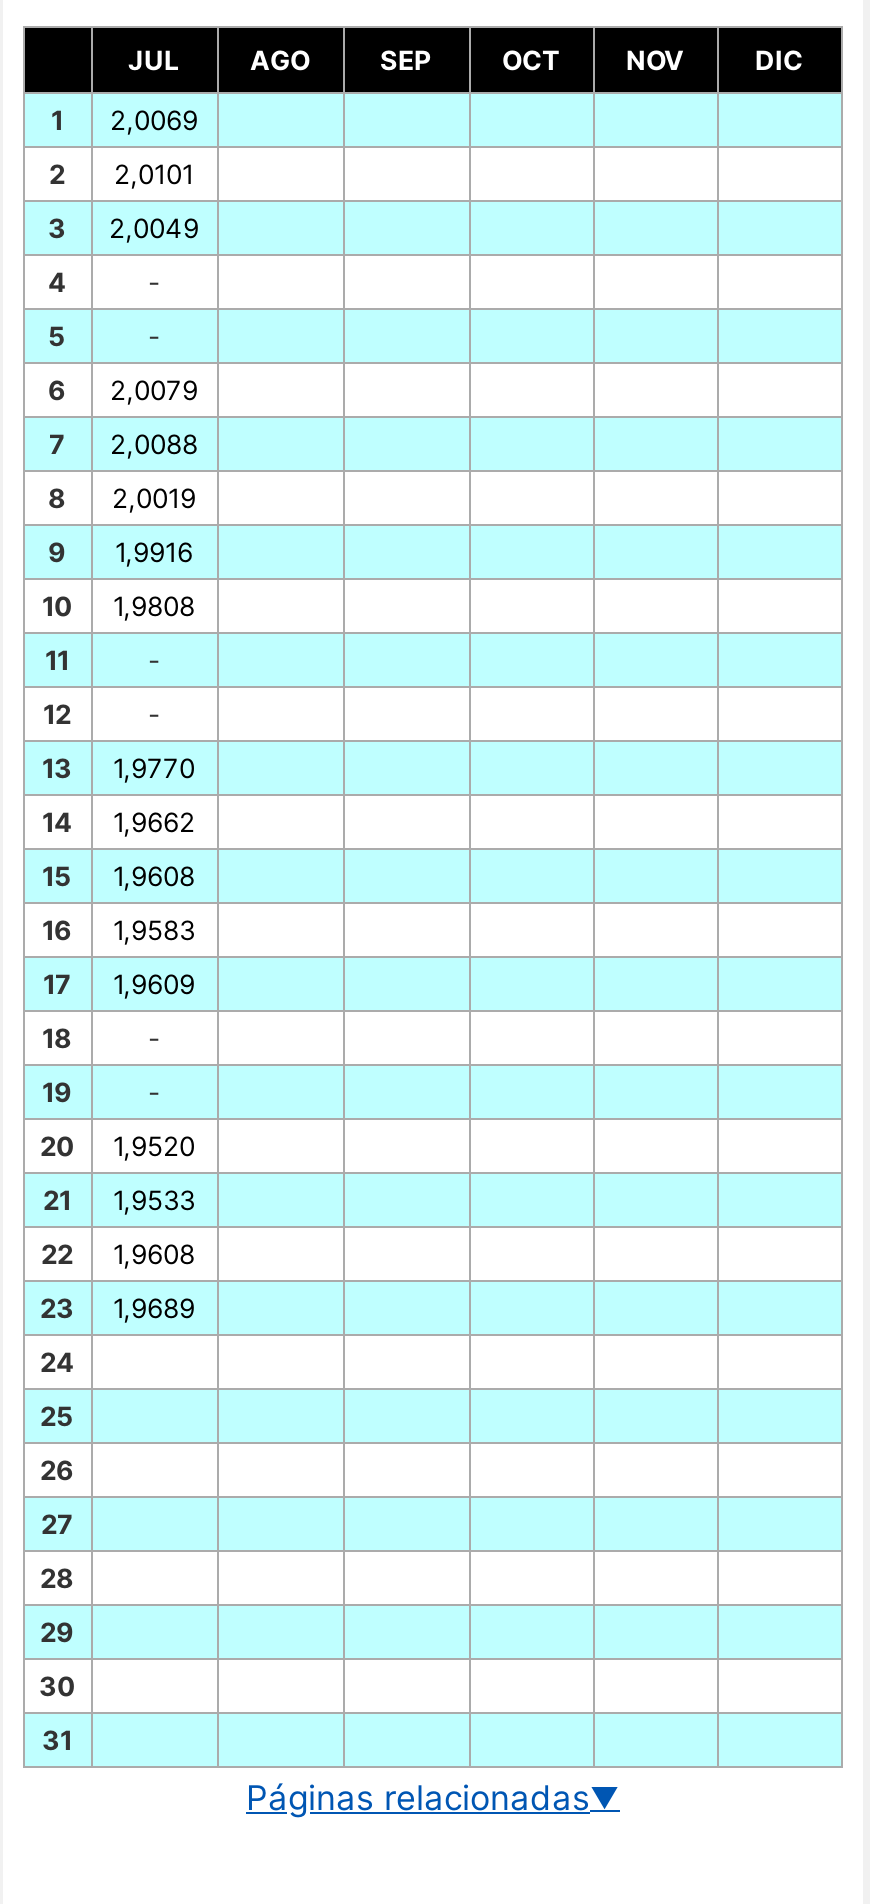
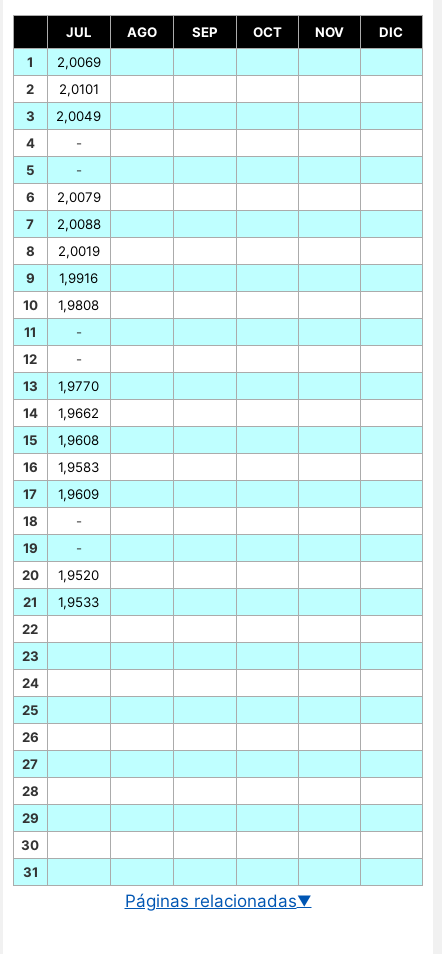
[113,1237,195,1323] 1,9608 | 1,9689 -> none

